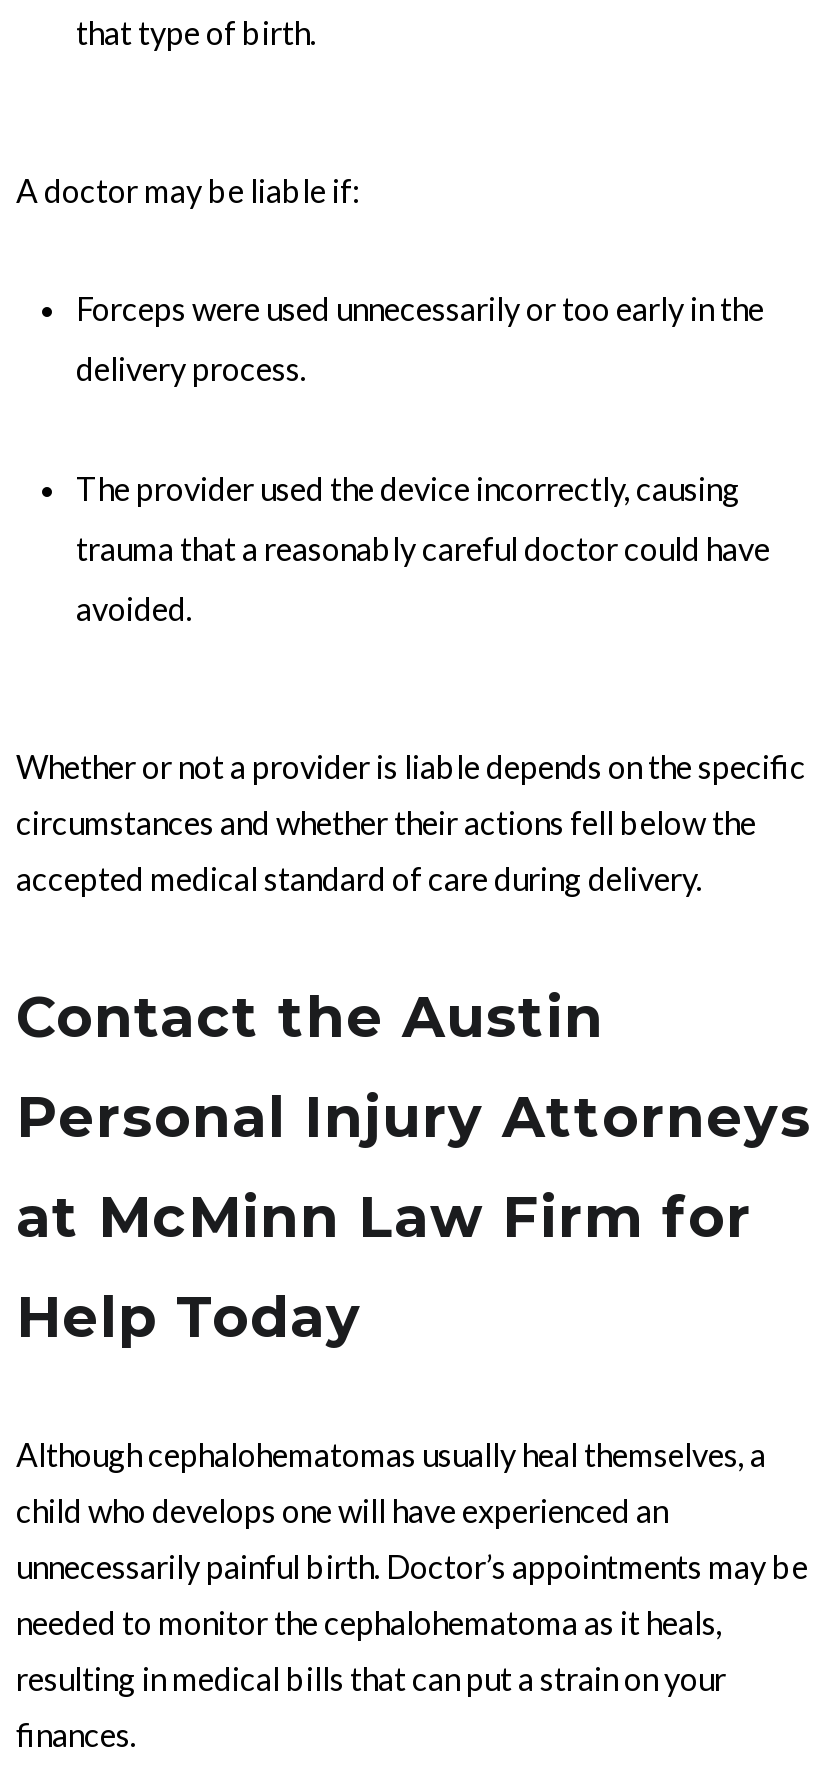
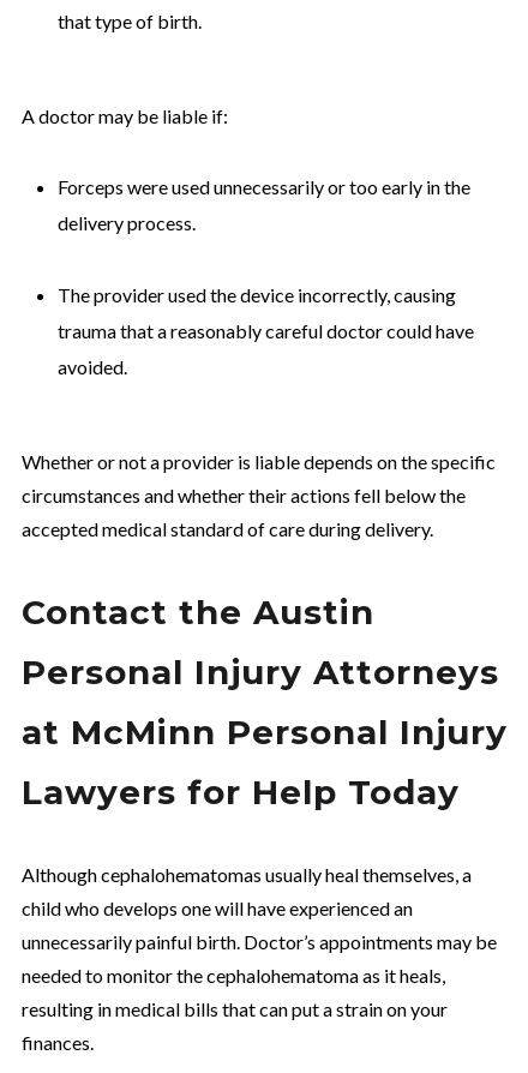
[16,1183,752,1251] at McMinn Law Firm for -> [22,711,508,752] at McMinn Personal Injury
[16,1283,362,1351] Help Today -> [22,771,460,812] Lawyers for Help Today

